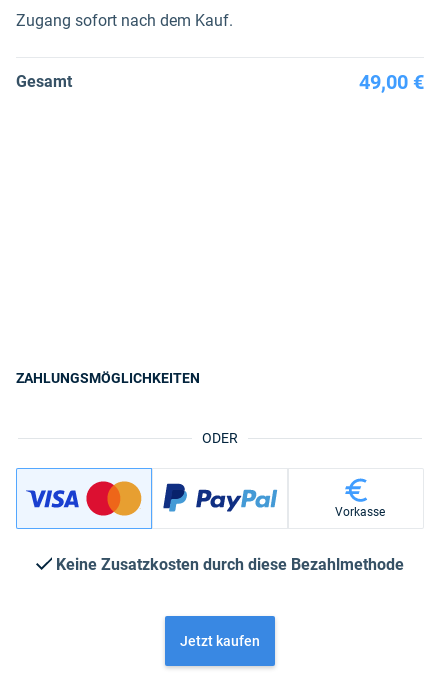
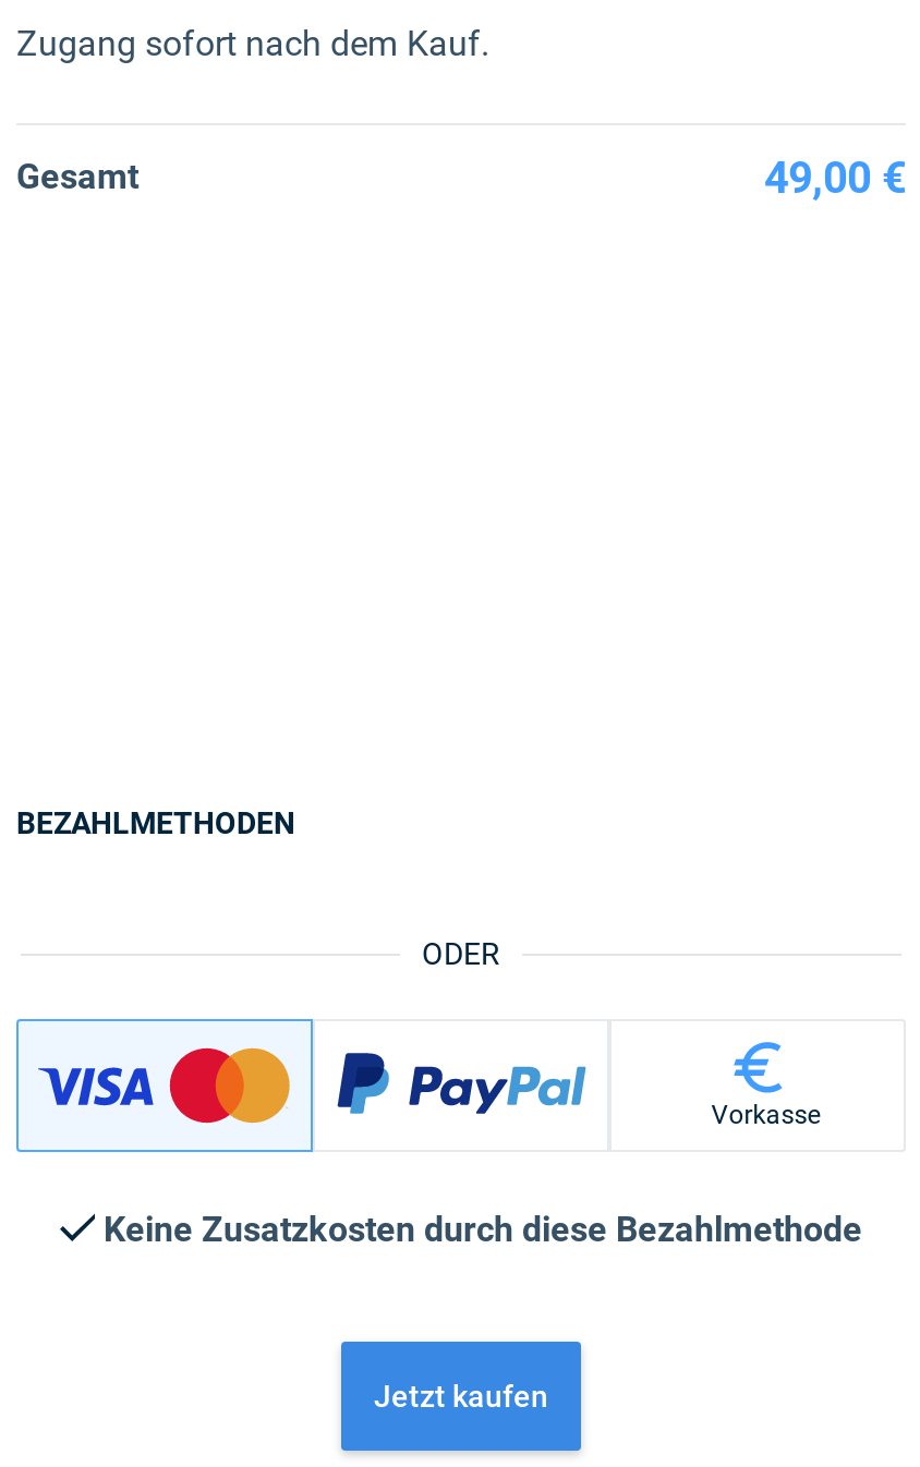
[16,370,200,386] ZAHLUNGSMÖGLICHKEITEN -> [16,805,295,840] BEZAHLMETHODEN

